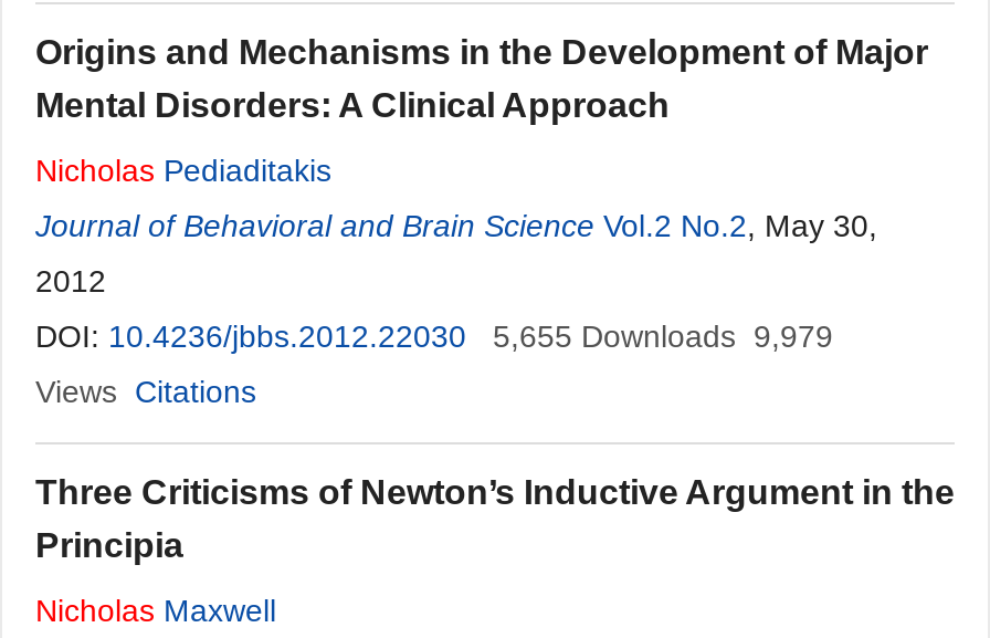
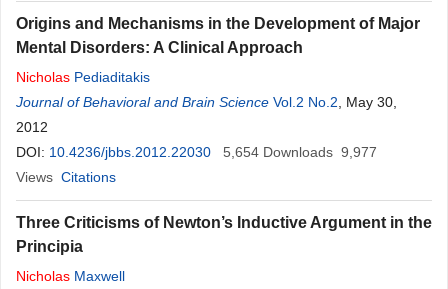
[35,318,833,354] DOI: 10.4236/jbbs.2012.22030 5,655 Downloads 9,979 -> [16,144,377,160] DOI: 10.4236/jbbs.2012.22030 5,654 Downloads 9,977

